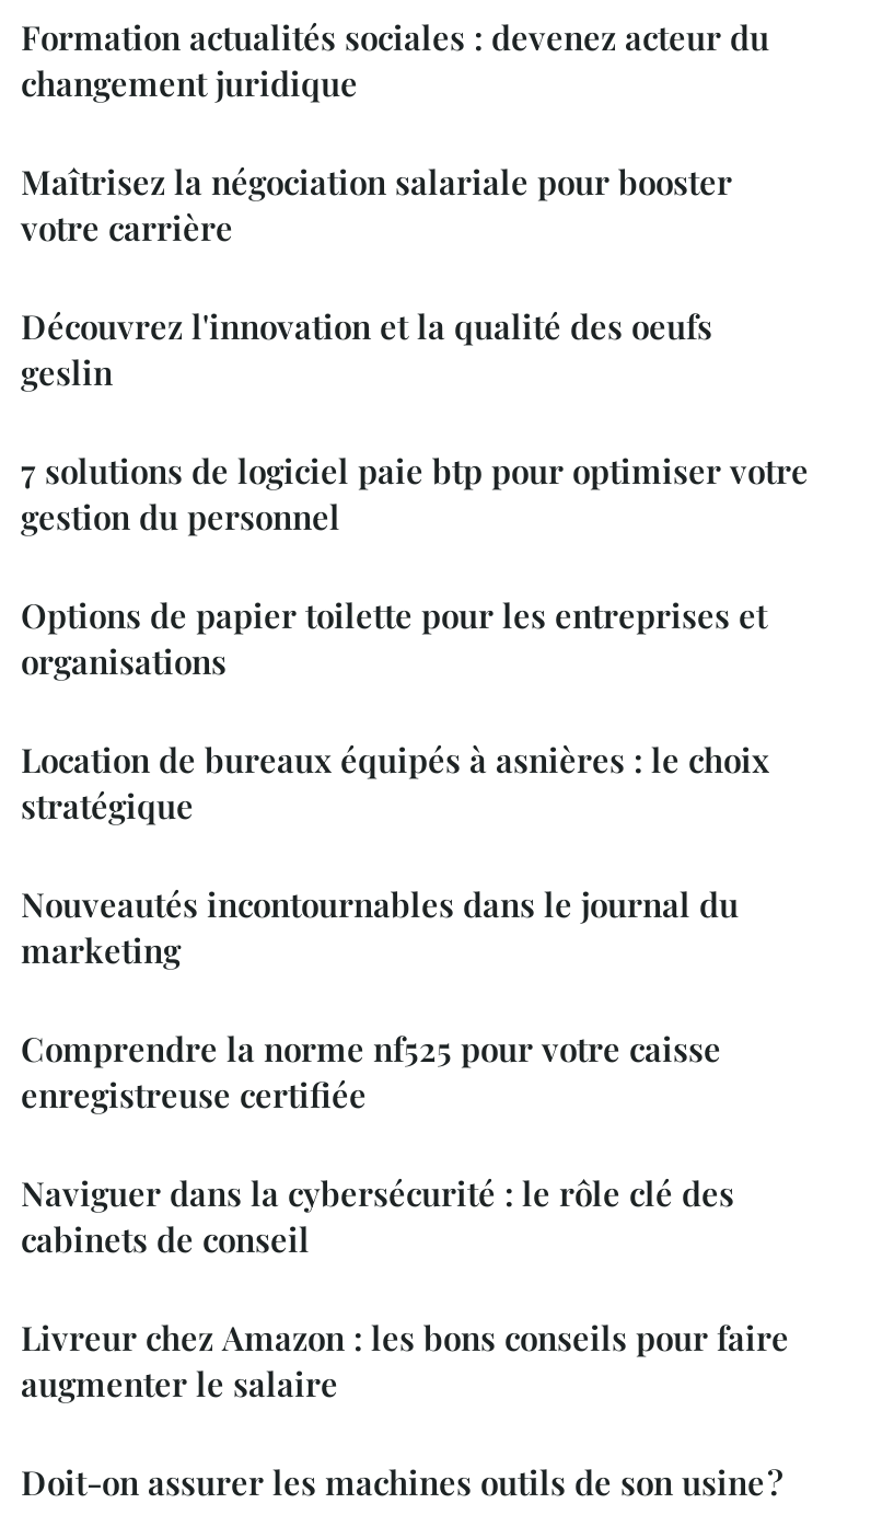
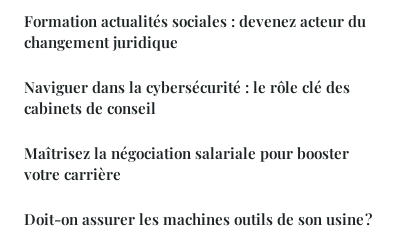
moved [21,160,732,250] -> [24,143,349,184]: Maîtrisez la négociation salariale pour booster | votre carrière
[21,305,809,1117] Découvrez l'innovation et la qualité des oeufs | geslin | 7 solutions de logiciel paie btp pour optimiser votre | gestion du personnel | Options de papier toilette pour les entreprises et | organisations | Location de bureaux équipés à asnières : le choix | stratégique | Nouveautés incontournables dans le journal du | marketing | Comprendre la norme nf525 pour votre caisse | enregistreuse certifiée -> none
[21,1316,789,1406] Livreur chez Amazon : les bons conseils pour faire | augmenter le salaire -> none

